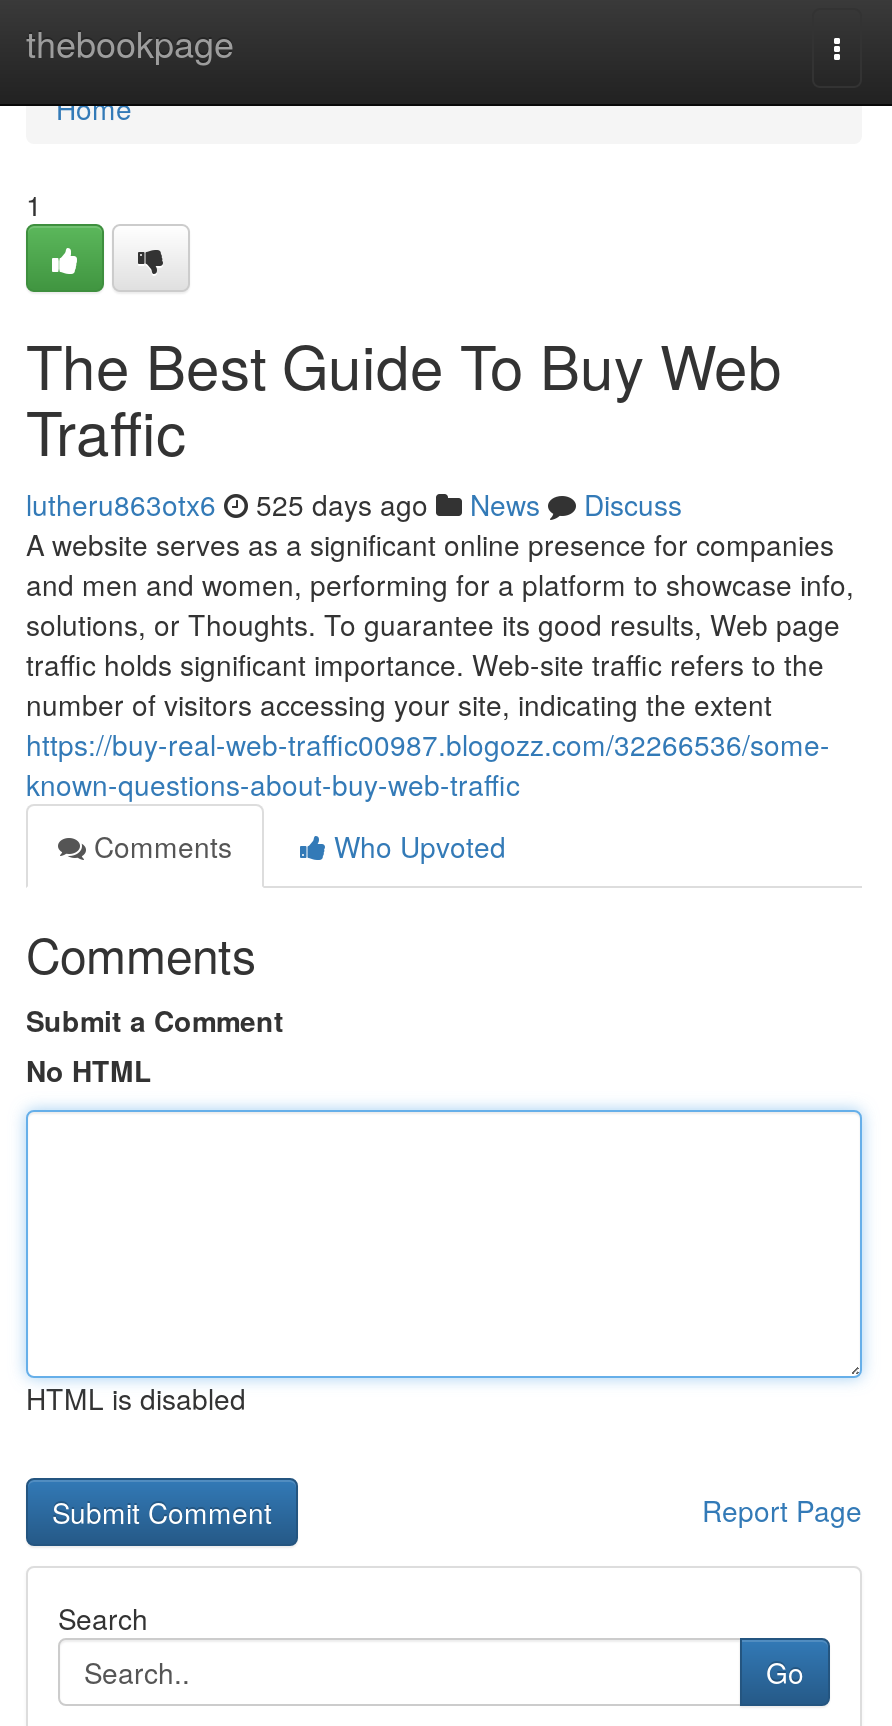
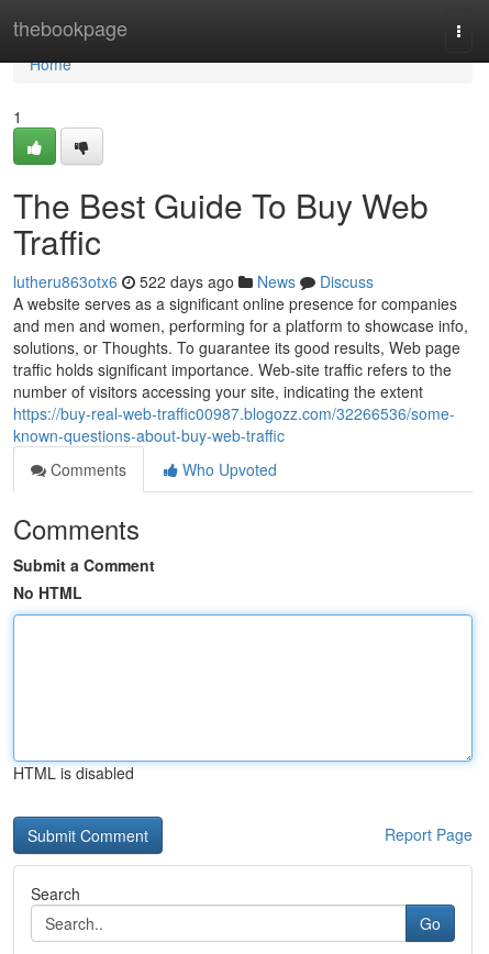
[26,484,682,524] lutheru863otx6 525 days ago News Discuss -> [13,270,374,292] lutheru863otx6 522 days ago News Discuss

